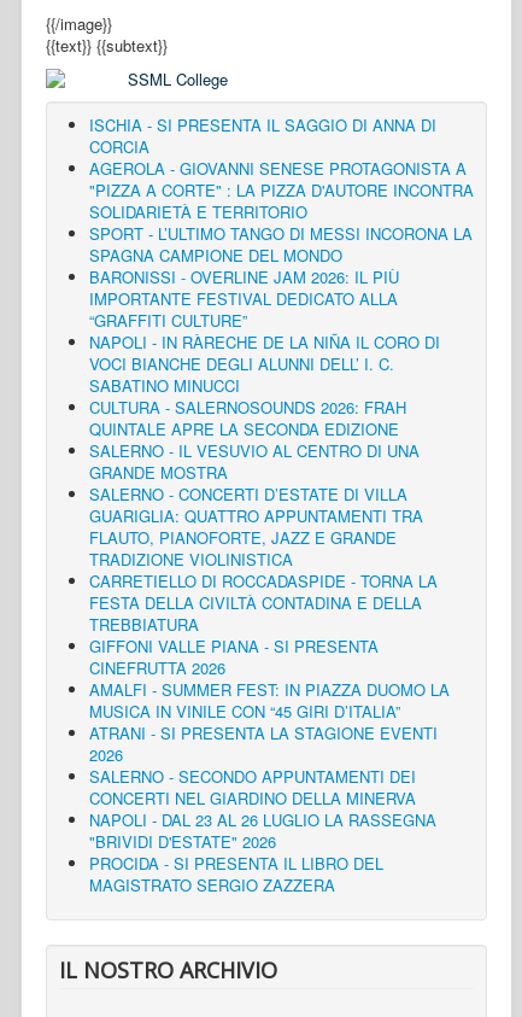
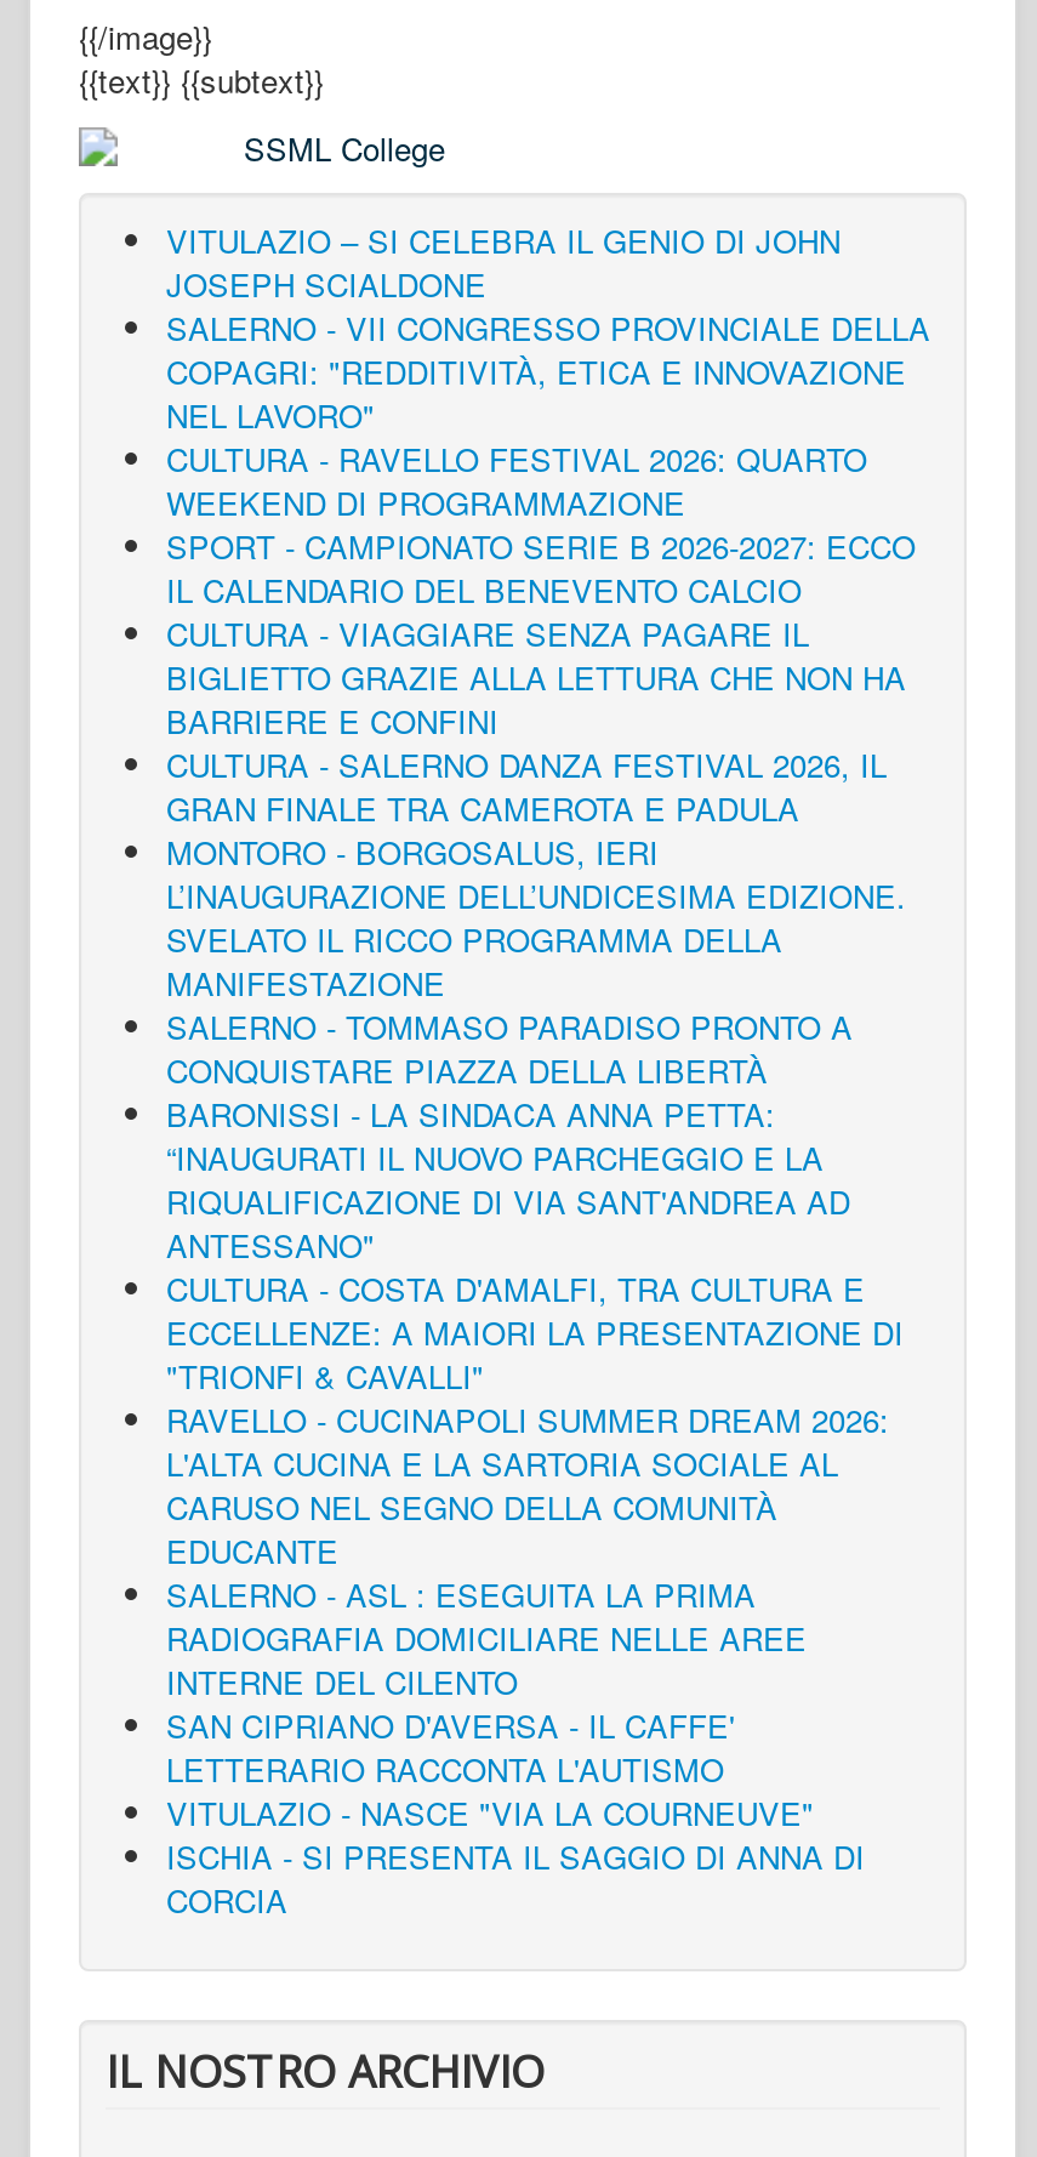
none -> [166,216,930,1834] VITULAZIO – SI CELEBRA IL GENIO DI JOHN | JOSEPH SCIALDONE | SALERNO - VII CONGRESSO PROVINCIALE DELLA | COPAGRI: "REDDITIVITÀ, ETICA E INNOVAZIONE | NEL LAVORO" | CULTURA - RAVELLO FESTIVAL 2026: QUARTO | WEEKEND DI PROGRAMMAZIONE | SPORT - CAMPIONATO SERIE B 2026-2027: ECCO | IL CALENDARIO DEL BENEVENTO CALCIO | CULTURA - VIAGGIARE SENZA PAGARE IL | BIGLIETTO GRAZIE ALLA LETTURA CHE NON HA | BARRIERE E CONFINI | CULTURA - SALERNO DANZA FESTIVAL 2026, IL | GRAN FINALE TRA CAMEROTA E PADULA | MONTORO - BORGOSALUS, IERI | L’INAUGURAZIONE DELL’UNDICESIMA EDIZIONE. | SVELATO IL RICCO PROGRAMMA DELLA | MANIFESTAZIONE | SALERNO - TOMMASO PARADISO PRONTO A | CONQUISTARE PIAZZA DELLA LIBERTÀ | BARONISSI - LA SINDACA ANNA PETTA: | “INAUGURATI IL NUOVO PARCHEGGIO E LA | RIQUALIFICAZIONE DI VIA SANT'ANDREA AD | ANTESSANO" | CULTURA - COSTA D'AMALFI, TRA CULTURA E | ECCELLENZE: A MAIORI LA PRESENTAZIONE DI | "TRIONFI & CAVALLI" | RAVELLO - CUCINAPOLI SUMMER DREAM 2026: | L'ALTA CUCINA E LA SARTORIA SOCIALE AL | CARUSO NEL SEGNO DELLA COMUNITÀ | EDUCANTE | SALERNO - ASL : ESEGUITA LA PRIMA | RADIOGRAFIA DOMICILIARE NELLE AREE | INTERNE DEL CILENTO | SAN CIPRIANO D'AVERSA - IL CAFFE' | LETTERARIO RACCONTA L'AUTISMO | VITULAZIO - NASCE "VIA LA COURNEUVE"
moved [89,113,436,157] -> [166,1832,865,1922]: ISCHIA - SI PRESENTA IL SAGGIO DI ANNA DI | CORCIA
[89,156,474,896] AGEROLA - GIOVANNI SENESE PROTAGONISTA A | "PIZZA A CORTE" : LA PIZZA D'AUTORE INCONTRA | SOLIDARIETÀ E TERRITORIO | SPORT - L’ULTIMO TANGO DI MESSI INCORONA LA | SPAGNA CAMPIONE DEL MONDO | BARONISSI - OVERLINE JAM 2026: IL PIÙ | IMPORTANTE FESTIVAL DEDICATO ALLA | “GRAFFITI CULTURE” | NAPOLI - IN RÀRECHE DE LA NIÑA IL CORO DI | VOCI BIANCHE DEGLI ALUNNI DELL’ I. C. | SABATINO MINUCCI | CULTURA - SALERNOSOUNDS 2026: FRAH | QUINTALE APRE LA SECONDA EDIZIONE | SALERNO - IL VESUVIO AL CENTRO DI UNA | GRANDE MOSTRA | SALERNO - CONCERTI D’ESTATE DI VILLA | GUARIGLIA: QUATTRO APPUNTAMENTI TRA | FLAUTO, PIANOFORTE, JAZZ E GRANDE | TRADIZIONE VIOLINISTICA | CARRETIELLO DI ROCCADASPIDE - TORNA LA | FESTA DELLA CIVILTÀ CONTADINA E DELLA | TREBBIATURA | GIFFONI VALLE PIANA - SI PRESENTA | CINEFRUTTA 2026 | AMALFI - SUMMER FEST: IN PIAZZA DUOMO LA | MUSICA IN VINILE CON “45 GIRI D’ITALIA” | ATRANI - SI PRESENTA LA STAGIONE EVENTI | 2026 | SALERNO - SECONDO APPUNTAMENTI DEI | CONCERTI NEL GIARDINO DELLA MINERVA | NAPOLI - DAL 23 AL 26 LUGLIO LA RASSEGNA | "BRIVIDI D'ESTATE" 2026 | PROCIDA - SI PRESENTA IL LIBRO DEL | MAGISTRATO SERGIO ZAZZERA -> none

